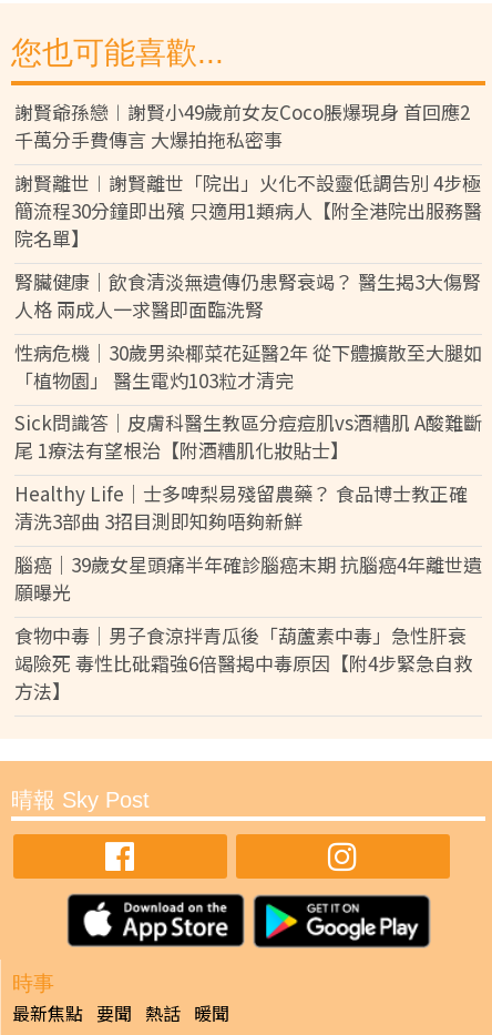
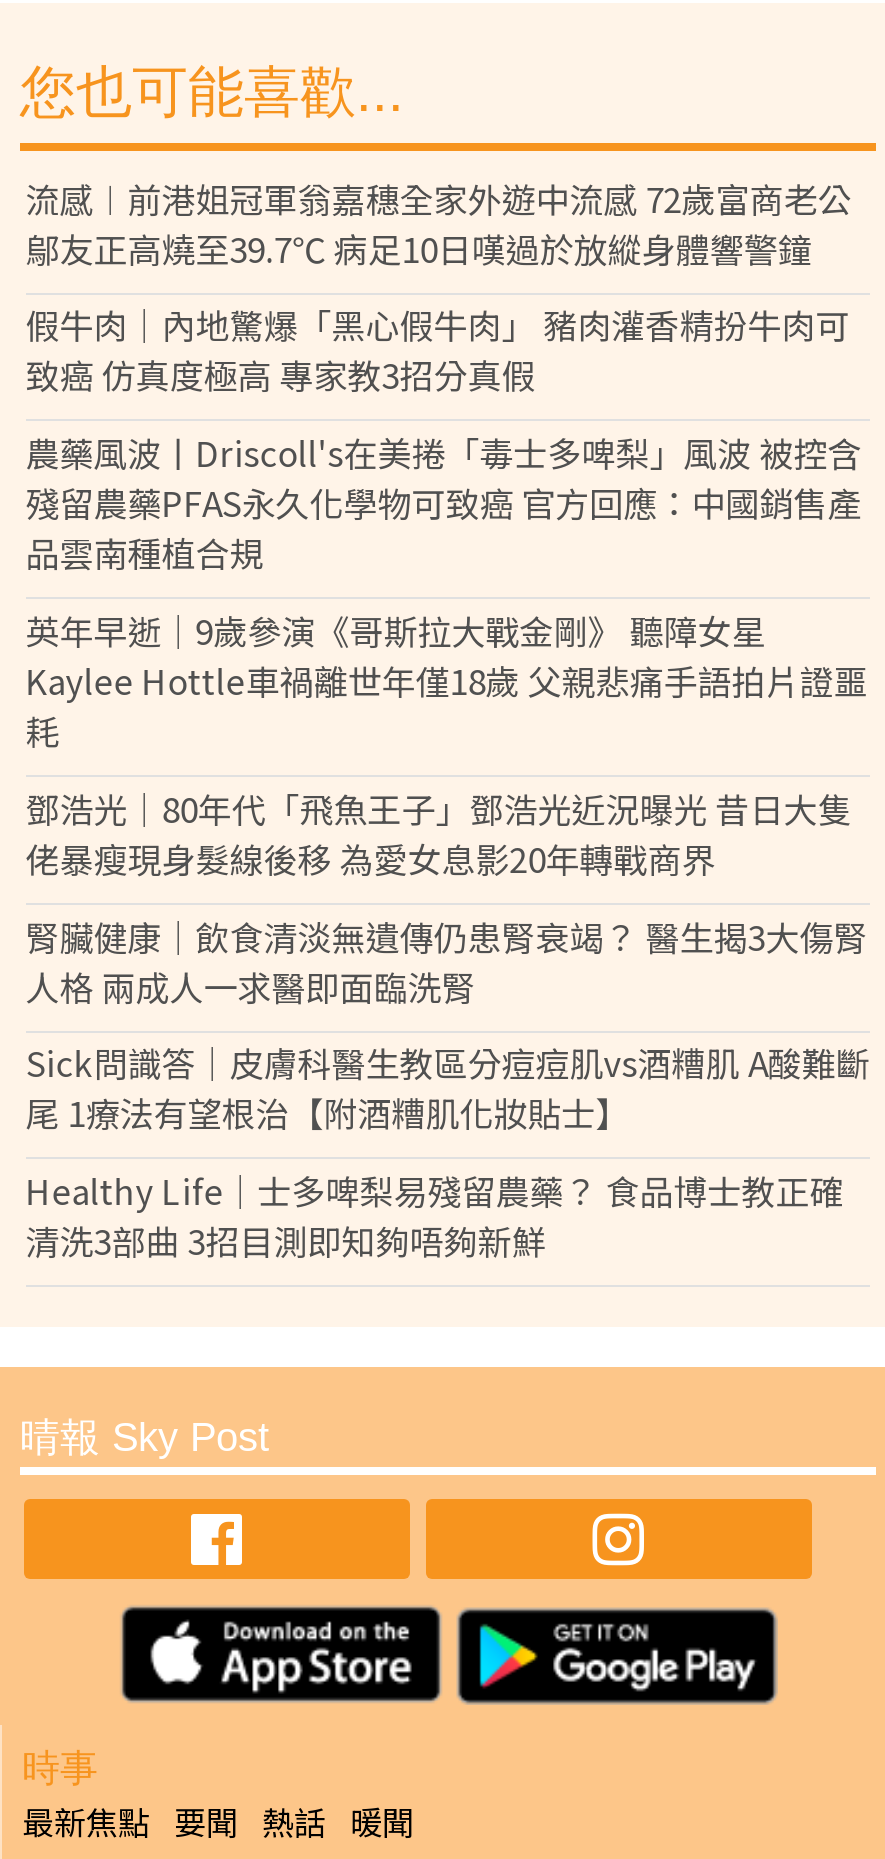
[14,98,482,252] 謝賢爺孫戀︱謝賢小49歲前女友Coco脹爆現身 首回應2 | 千萬分手費傳言 大爆拍拖私密事 | 謝賢離世︱謝賢離世「院出」火化不設靈低調告別 4步極 | 簡流程30分鐘即出殯 只適用1類病人【附全港院出服務醫 | 院名單】 -> [26,172,868,883] 流感︱前港姐冠軍翁嘉穗全家外遊中流感 72歲富商老公 | 鄔友正高燒至39.7℃ 病足10日嘆過於放縱身體響警鐘 | 假牛肉｜內地驚爆「黑心假牛肉」 豬肉灌香精扮牛肉可 | 致癌 仿真度極高 專家教3招分真假 | 農藥風波丨Driscoll's在美捲「毒士多啤梨」風波 被控含 | 殘留農藥PFAS永久化學物可致癌 官方回應：中國銷售產 | 品雲南種植合規 | 英年早逝｜9歲參演《哥斯拉大戰金剛》 聽障女星 | Kaylee Hottle車禍離世年僅18歲 父親悲痛手語拍片證噩 | 耗 | 鄧浩光｜80年代「飛魚王子」鄧浩光近況曝光 昔日大隻 | 佬暴瘦現身髮線後移 為愛女息影20年轉戰商界
moved [14,267,481,323] -> [26,910,868,1010]: 腎臟健康｜飲食清淡無遺傳仍患腎衰竭？ 醫生揭3大傷腎 | 人格 兩成人一求醫即面臨洗腎
[14,338,482,393] 性病危機｜30歲男染椰菜花延醫2年 從下體擴散至大腿如 | 「植物園」 醫生電灼103粒才清完 -> none
moved [14,409,482,535] -> [26,1038,870,1266]: Sick問識答｜皮膚科醫生教區分痘痘肌vs酒糟肌 A酸難斷 | 尾 1療法有望根治【附酒糟肌化妝貼士】 | Healthy Life｜士多啤梨易殘留農藥？ 食品博士教正確 | 清洗3部曲 3招目測即知夠唔夠新鮮
[14,550,482,704] 腦癌｜39歲女星頭痛半年確診腦癌末期 抗腦癌4年離世遺 | 願曝光 | 食物中毒｜男子食涼拌青瓜後「葫蘆素中毒」急性肝衰 | 竭險死 毒性比砒霜強6倍醫揭中毒原因【附4步緊急自救 | 方法】 -> none

